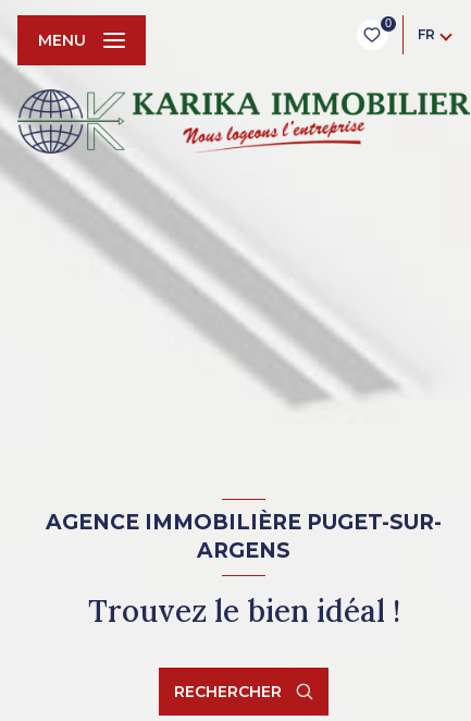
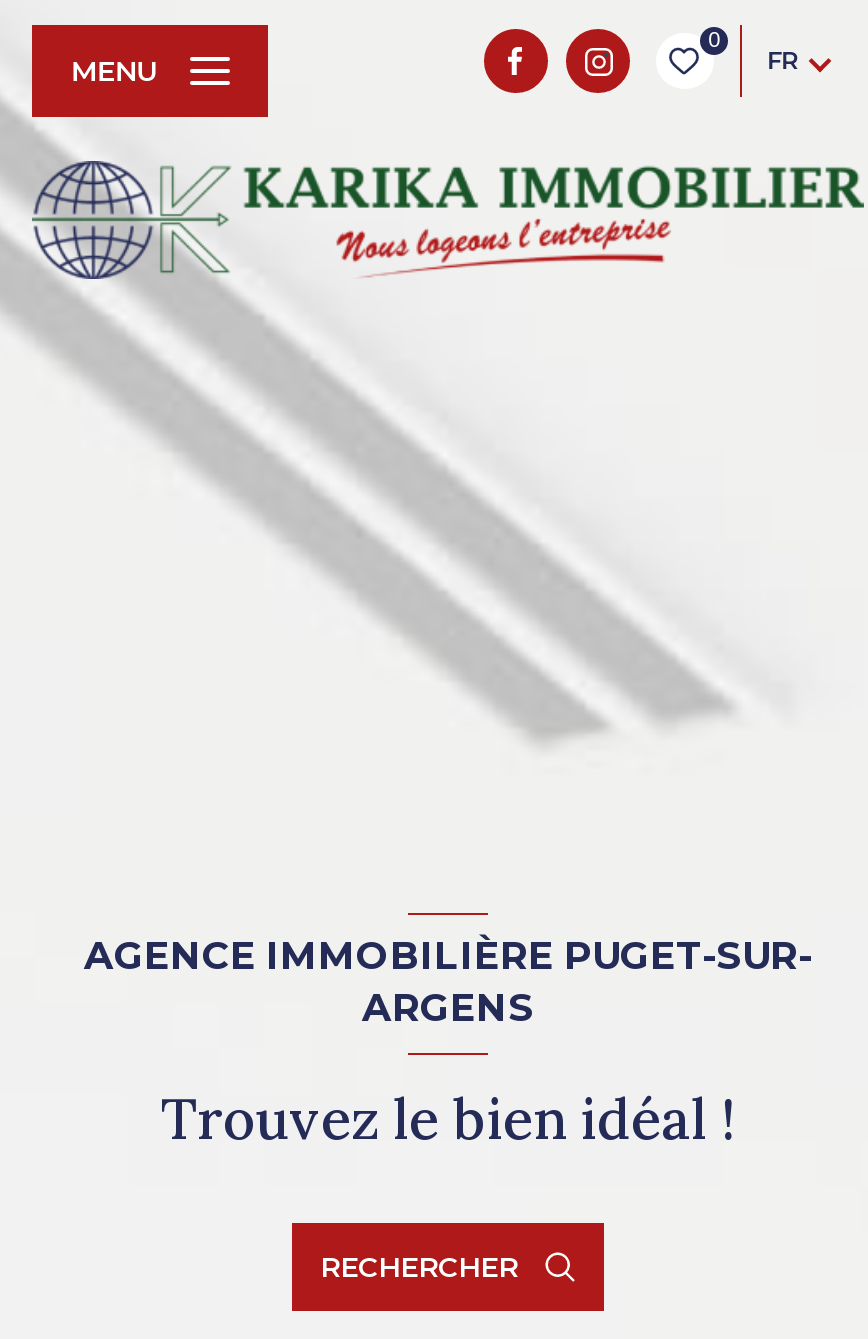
none -> [482,27,550,95] [image]
none -> [564,27,632,95] [image]

